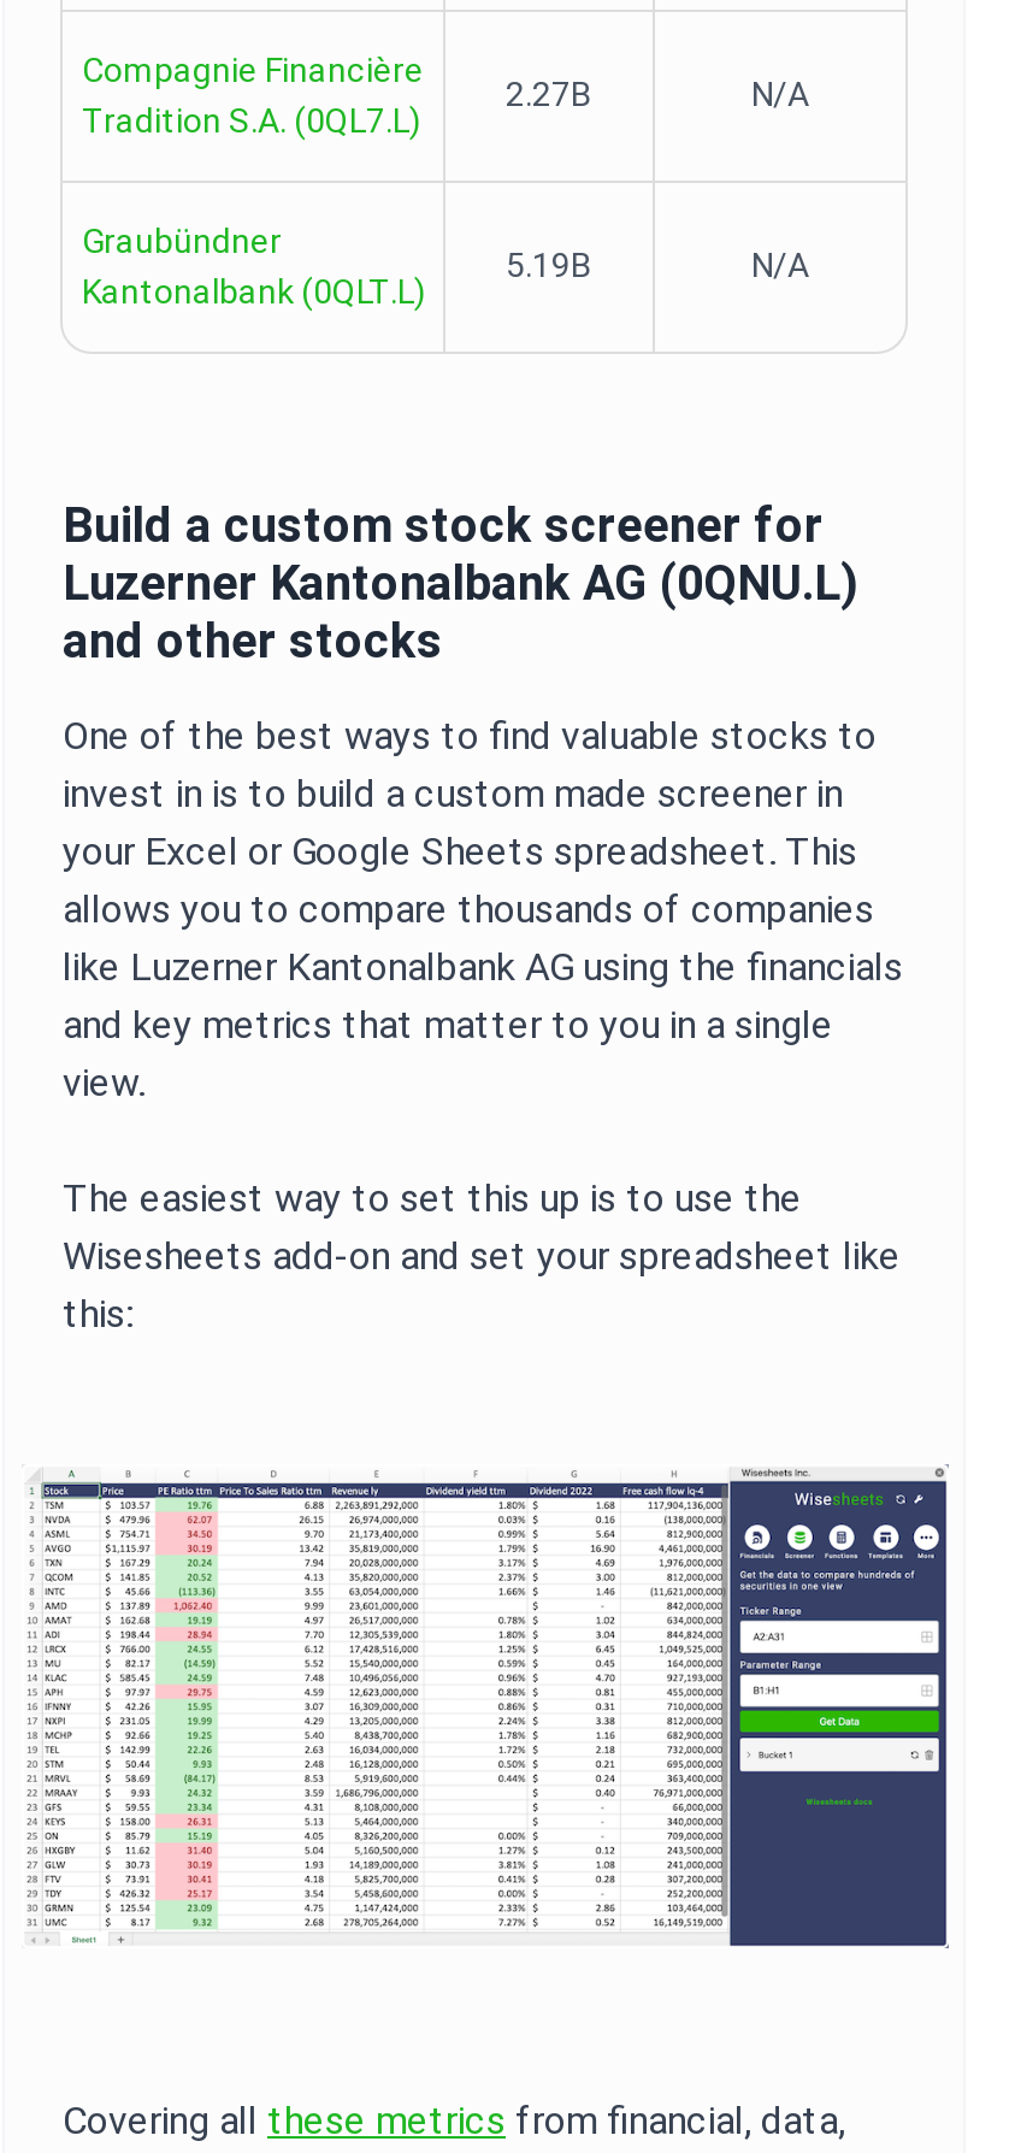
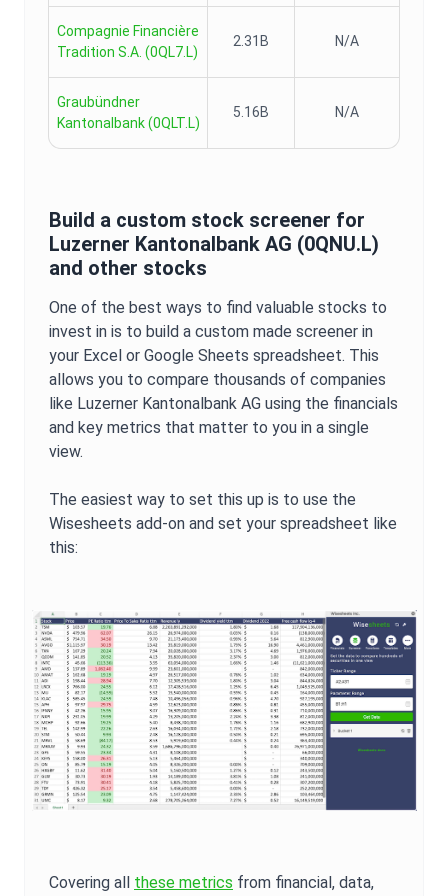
[506,75,592,113] 2.27B -> [233,33,269,49] 2.31B
[506,246,592,284] 5.19B -> [233,104,269,120] 5.16B

